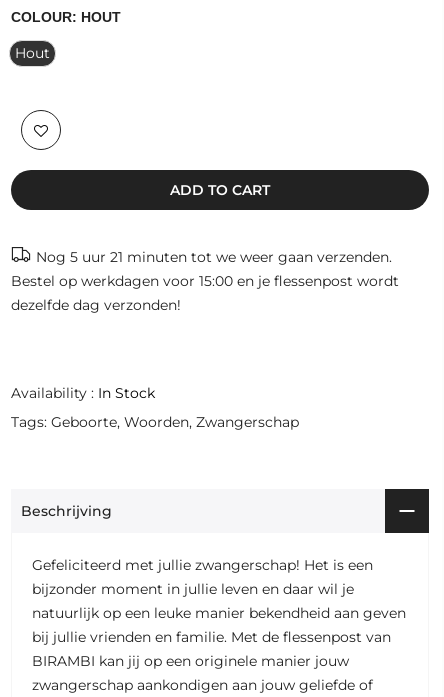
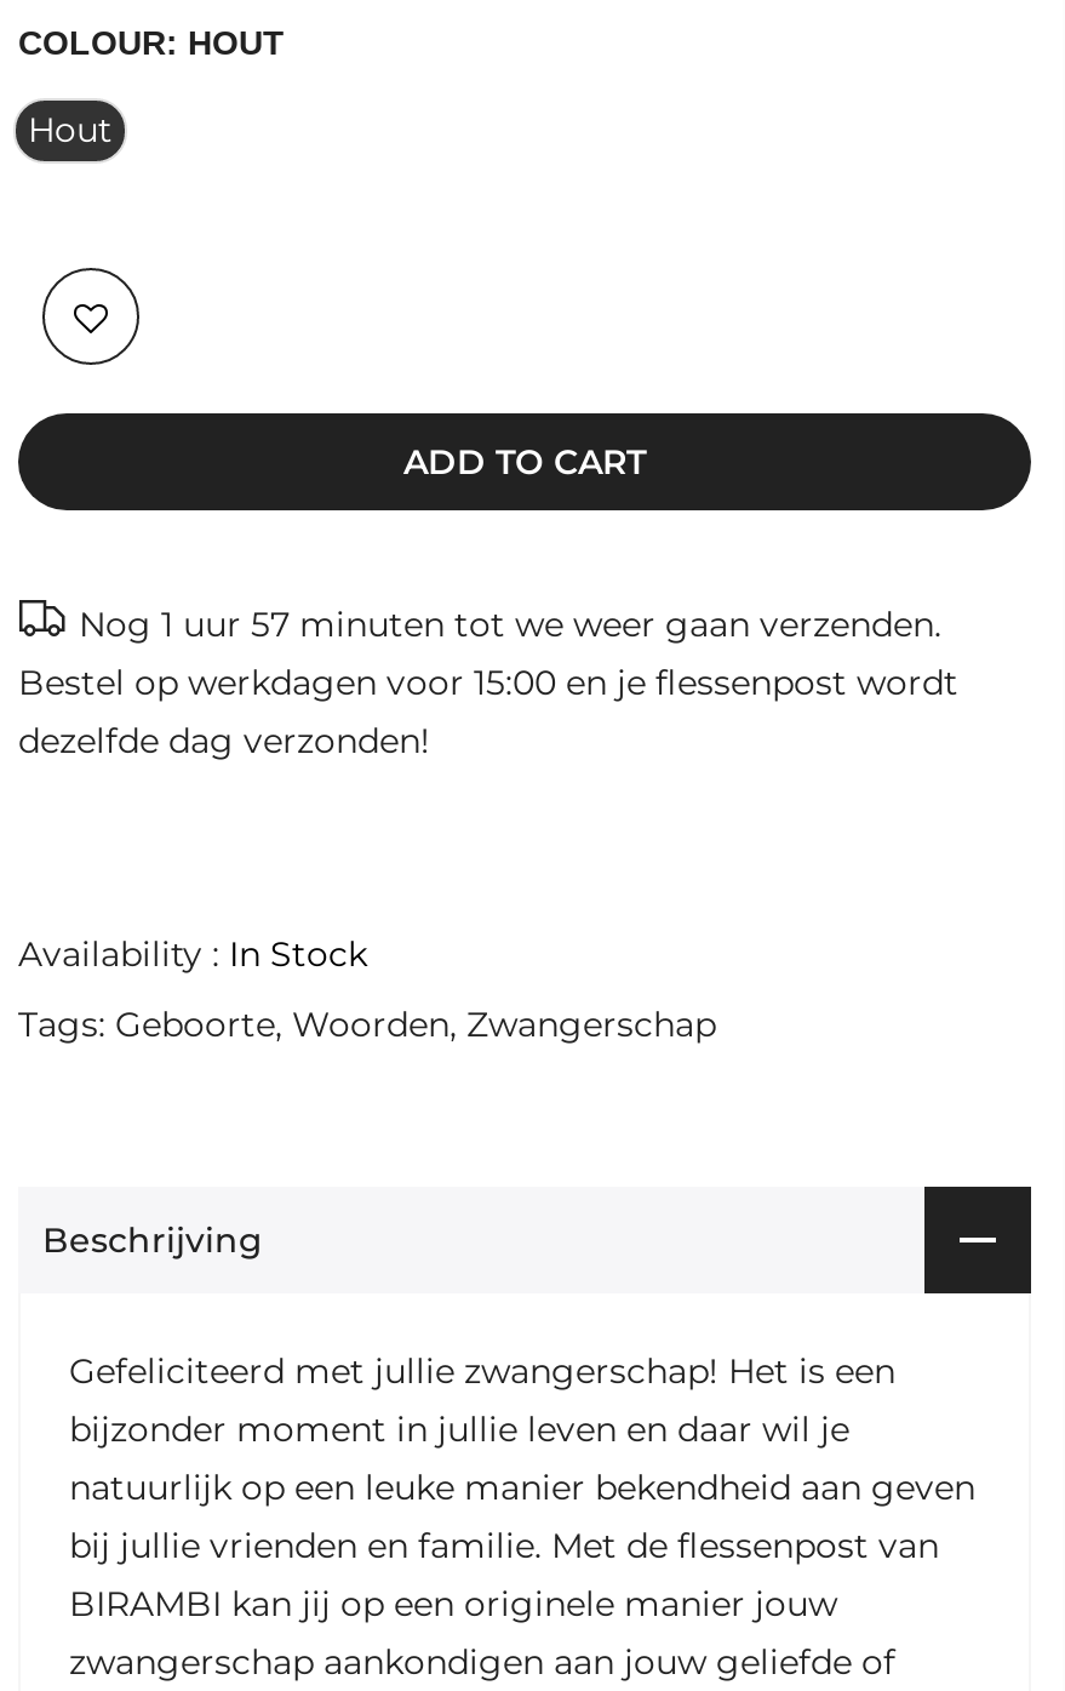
[36,248,392,266] Nog 5 uur 21 minuten tot we weer gaan verzenden. -> [79,602,941,646] Nog 1 uur 57 minuten tot we weer gaan verzenden.

